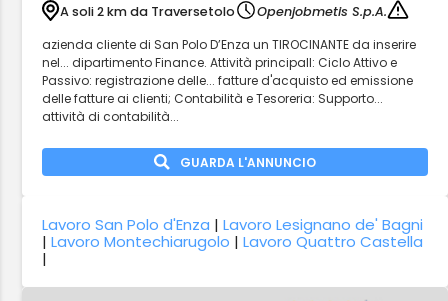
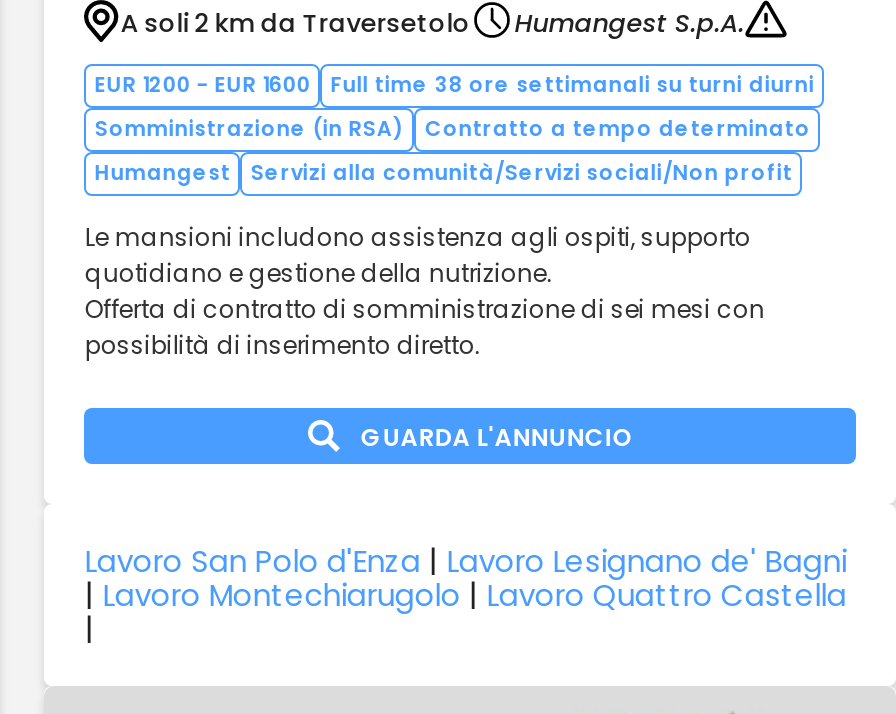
[42,2,416,125] Openjobmetis S.p.A. | azienda cliente di San Polo D’Enza un TIROCINANTE da inserire | nel... dipartimento Finance. Attività principalI: Ciclo Attivo e | Passivo: registrazione delle... fatture d'acquisto ed emissione | delle fatture ai clienti; Contabilità e Tesoreria: Supporto... | attività di contabilità... -> [85,5,815,362] Humangest S.p.A. | EUR 1200 - EUR 1600 | Full time 38 ore settimanali su turni diurni | Somministrazione (in RSA) | Contratto a tempo determinato | Humangest | Servizi alla comunità/Servizi sociali/Non profit | Le mansioni includono assistenza agli ospiti, supporto | quotidiano e gestione della nutrizione. | Offerta di contratto di somministrazione di sei mesi con | possibilità di inserimento diretto.

